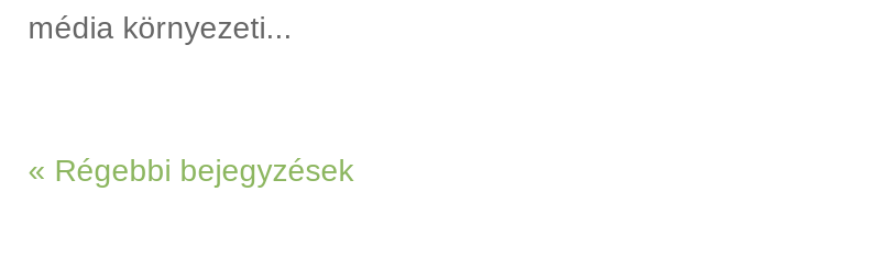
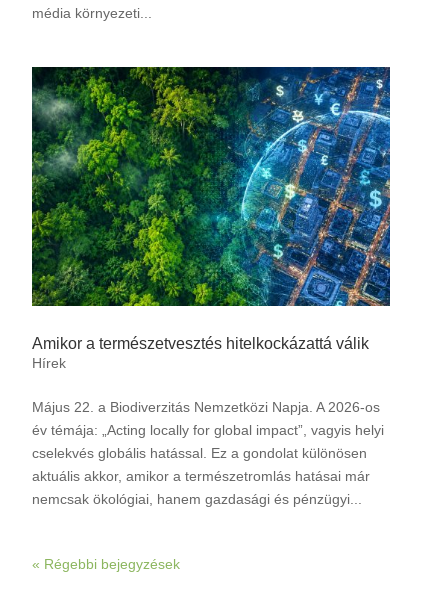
none -> [31,66,391,507] [image] | Amikor a természetvesztés hitelkockázattá válik | Hírek | Május 22. a Biodiverzitás Nemzetközi Napja. A 2026-os | év témája: „Acting locally for global impact”, vagyis helyi | cselekvés globális hatással. Ez a gondolat különösen | aktuális akkor, amikor a természetromlás hatásai már | nemcsak ökológiai, hanem gazdasági és pénzügyi...

